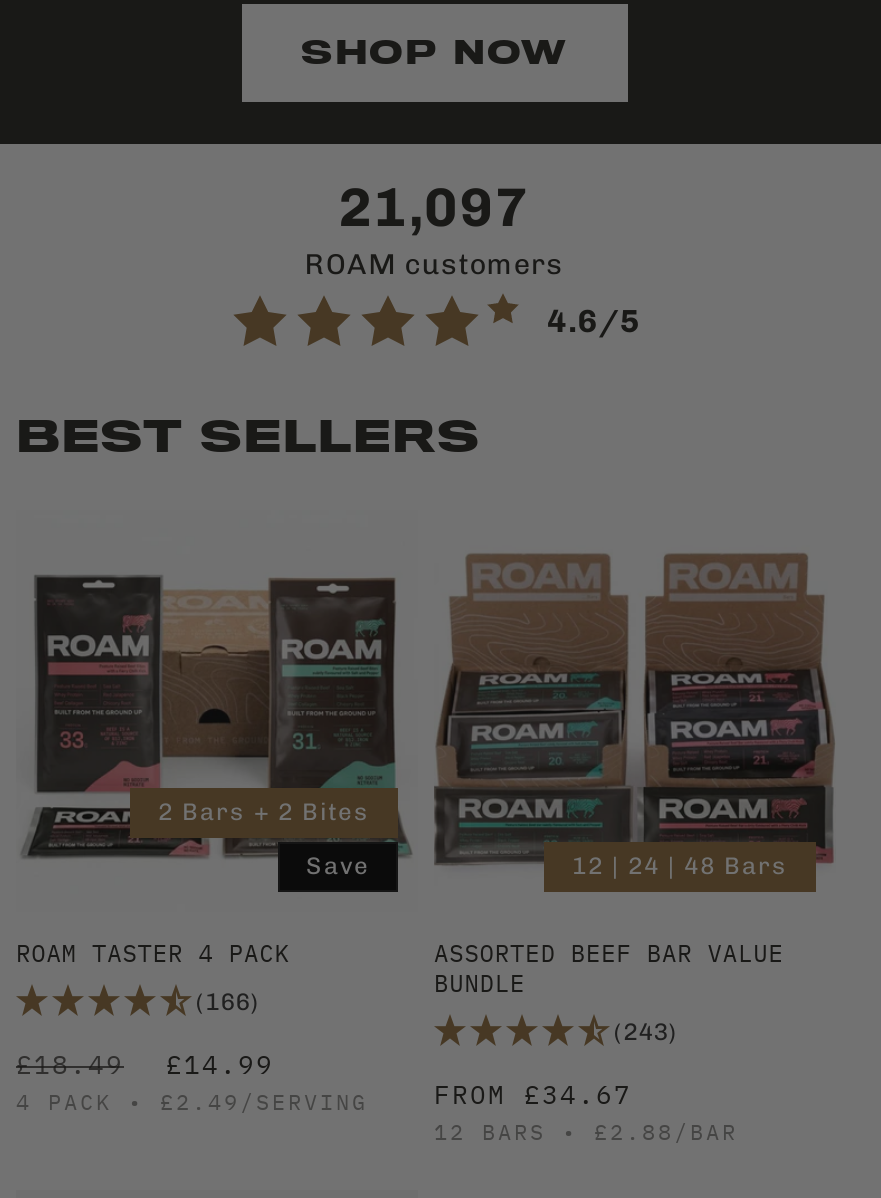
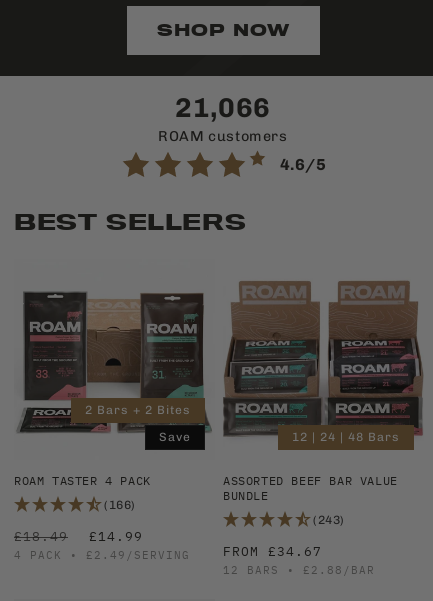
[338,174,530,240] 21,097 -> [175,91,271,124] 21,066

